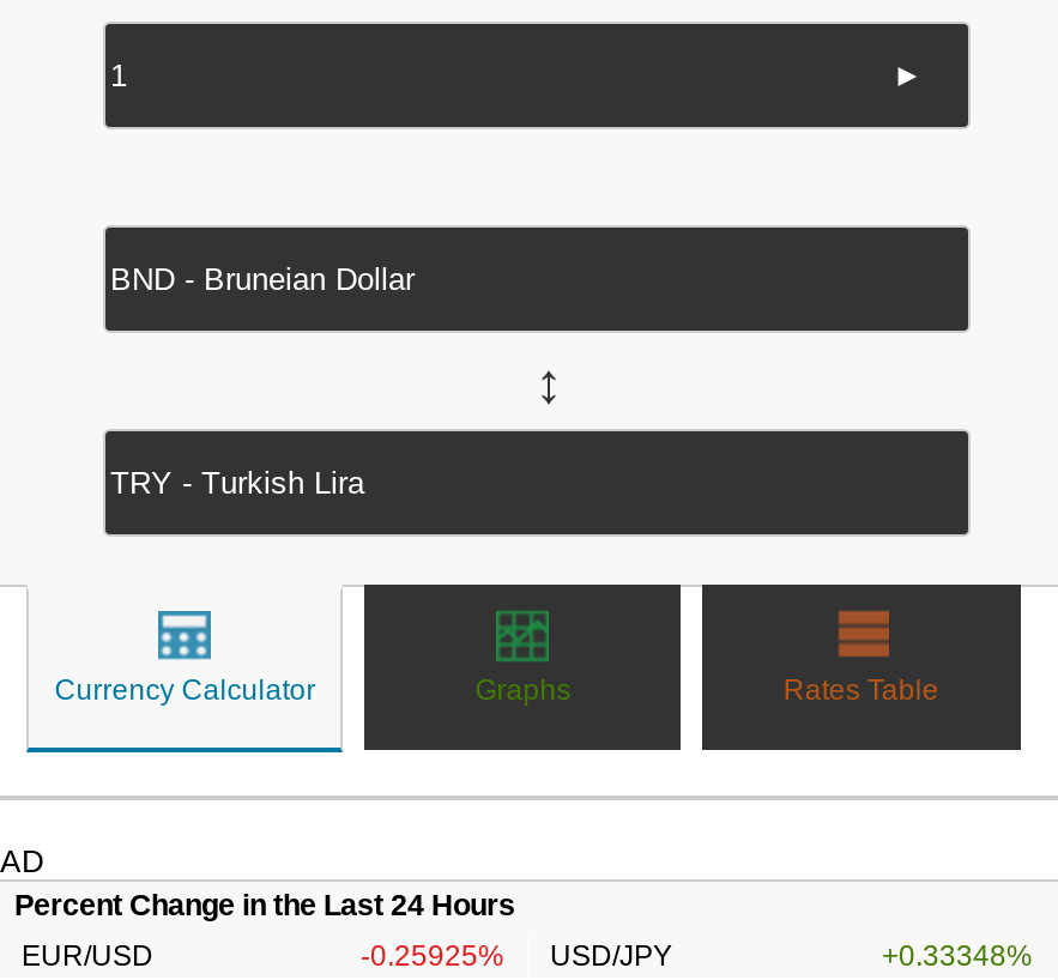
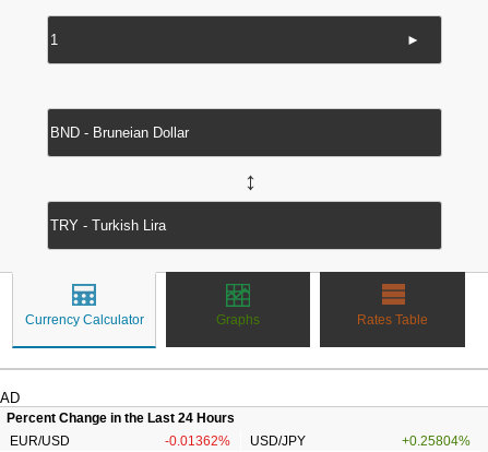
[361,939,672,973] -0.25925% USD/JPY -> [164,433,306,449] -0.01362% USD/JPY
[882,939,1033,973] +0.33348% -> [402,433,471,449] +0.25804%

